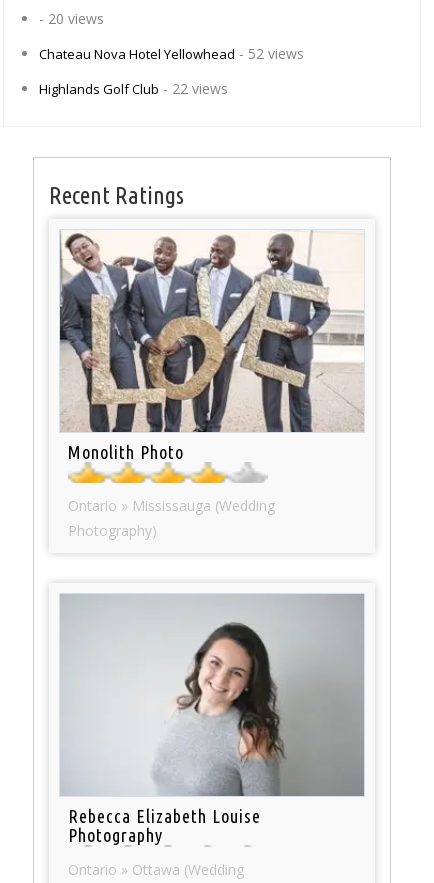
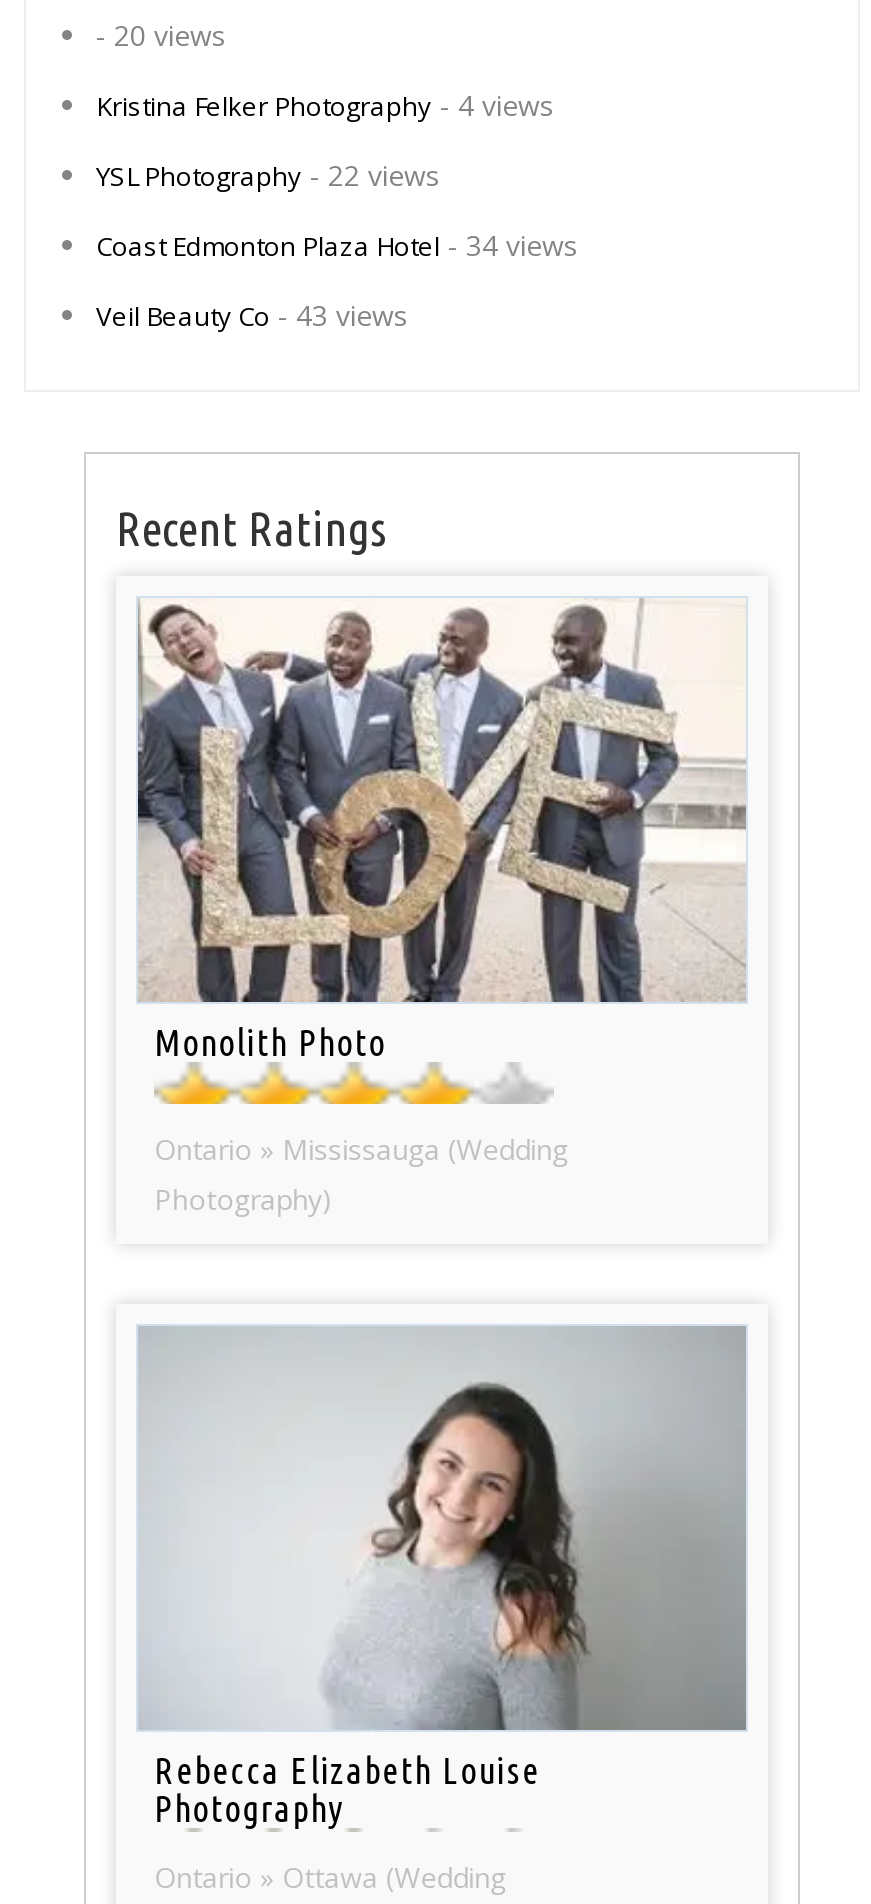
[39,44,304,98] Chateau Nova Hotel Yellowhead - 52 views | Highlands Golf Club - 22 views -> [96,86,578,334] Kristina Felker Photography - 4 views | YSL Photography - 22 views | Coast Edmonton Plaza Hotel - 34 views | Veil Beauty Co - 43 views

